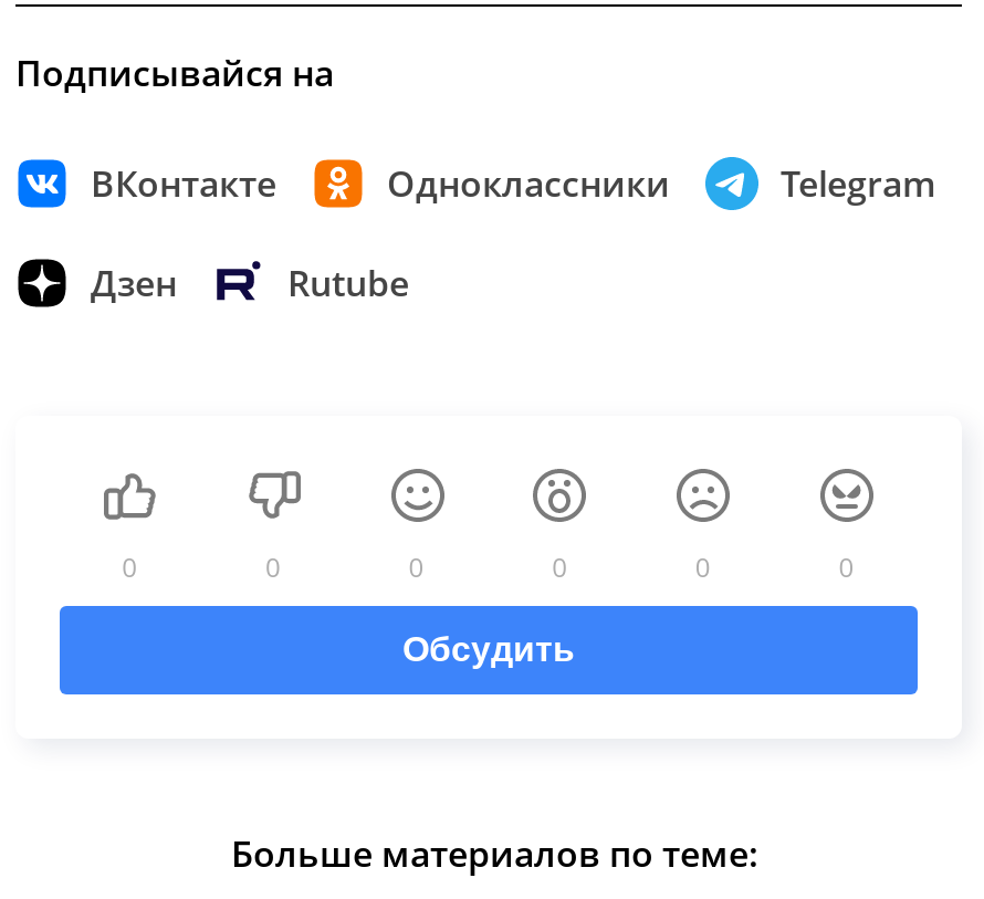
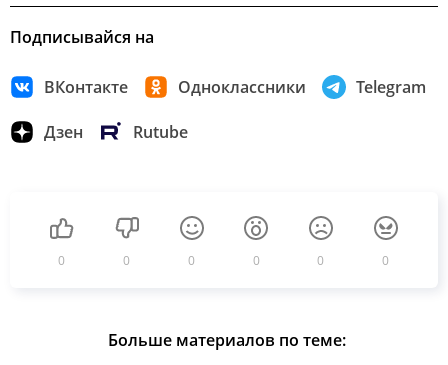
[402,631,575,668] Обсудить -> none

